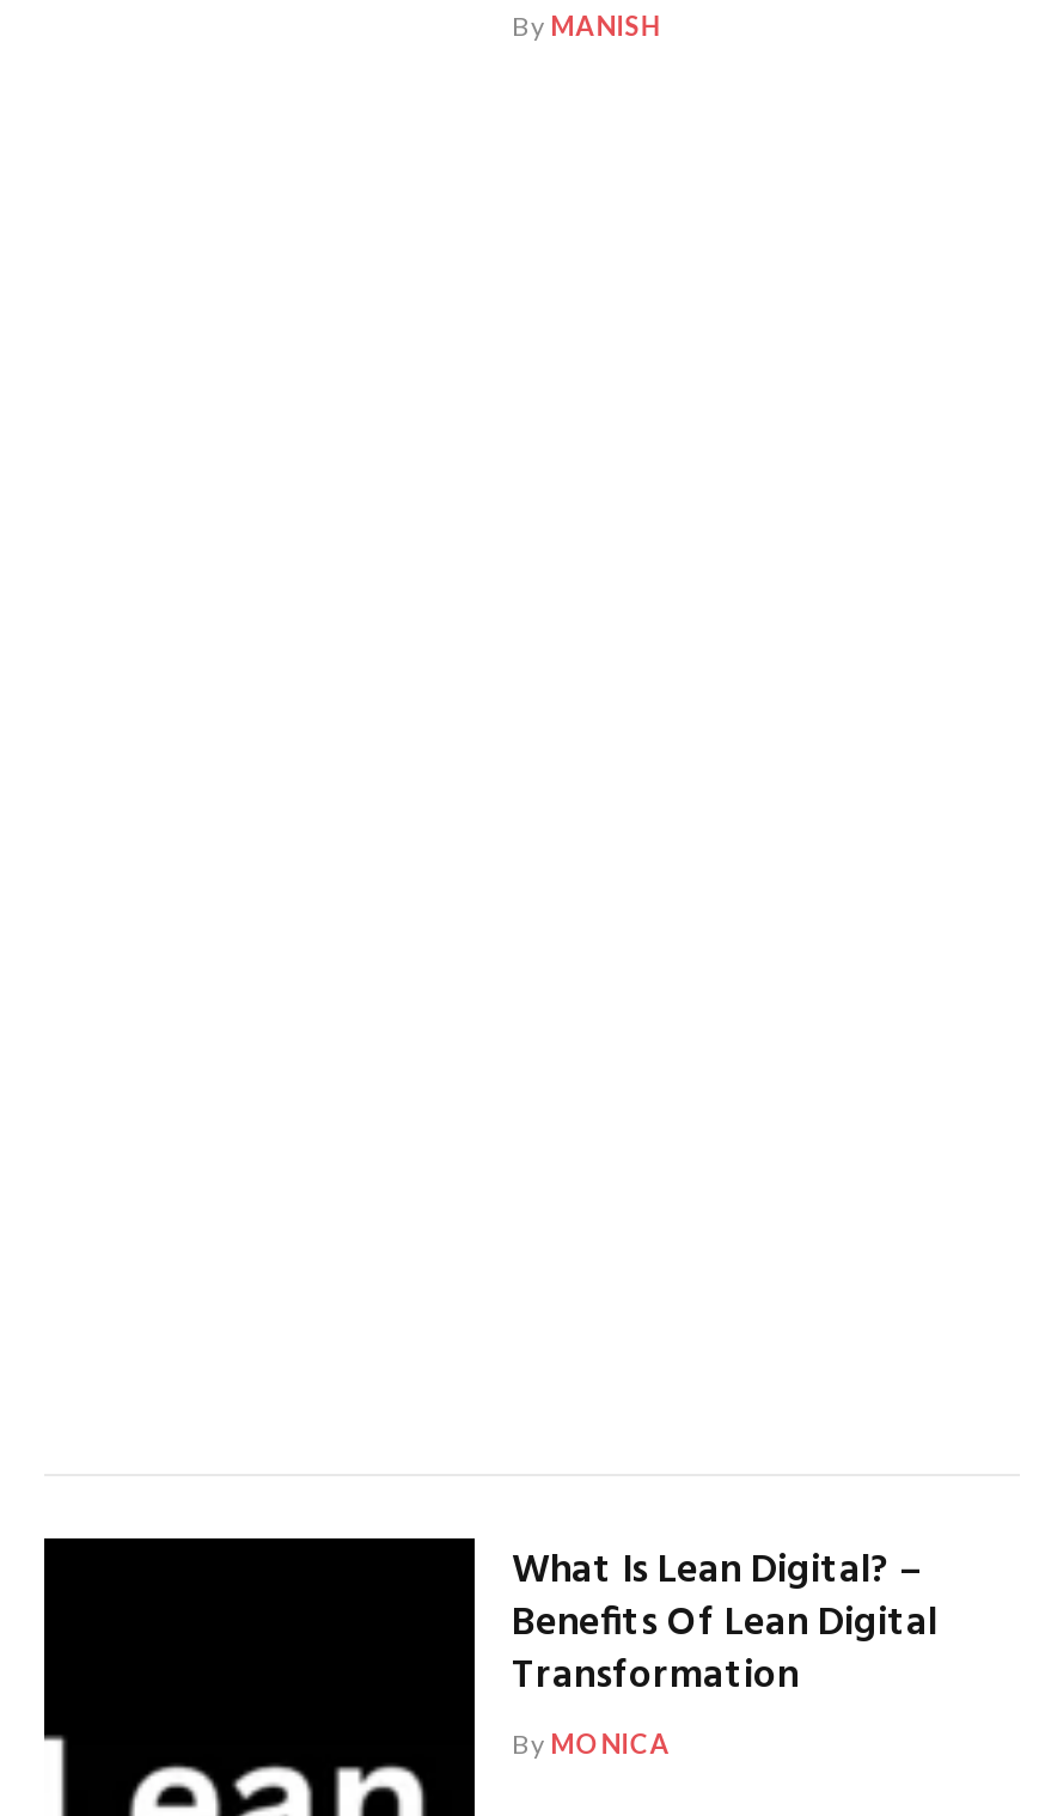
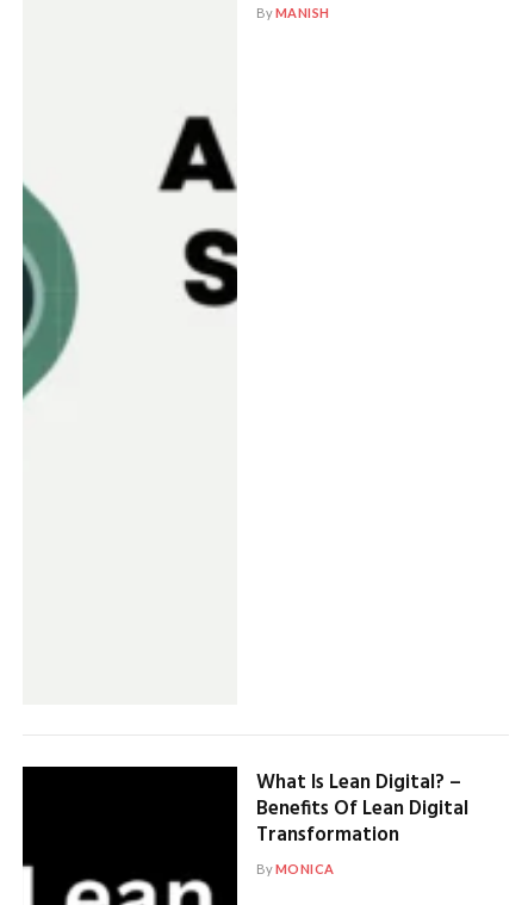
none -> [21,181,81,401] [image]
none -> [156,114,237,193] [image]
none -> [181,227,238,310] [image]

